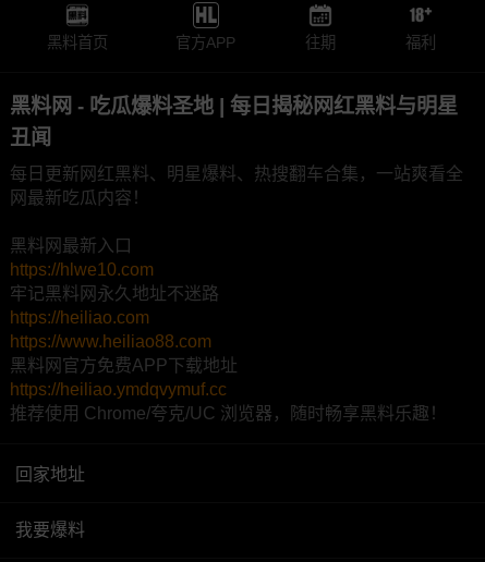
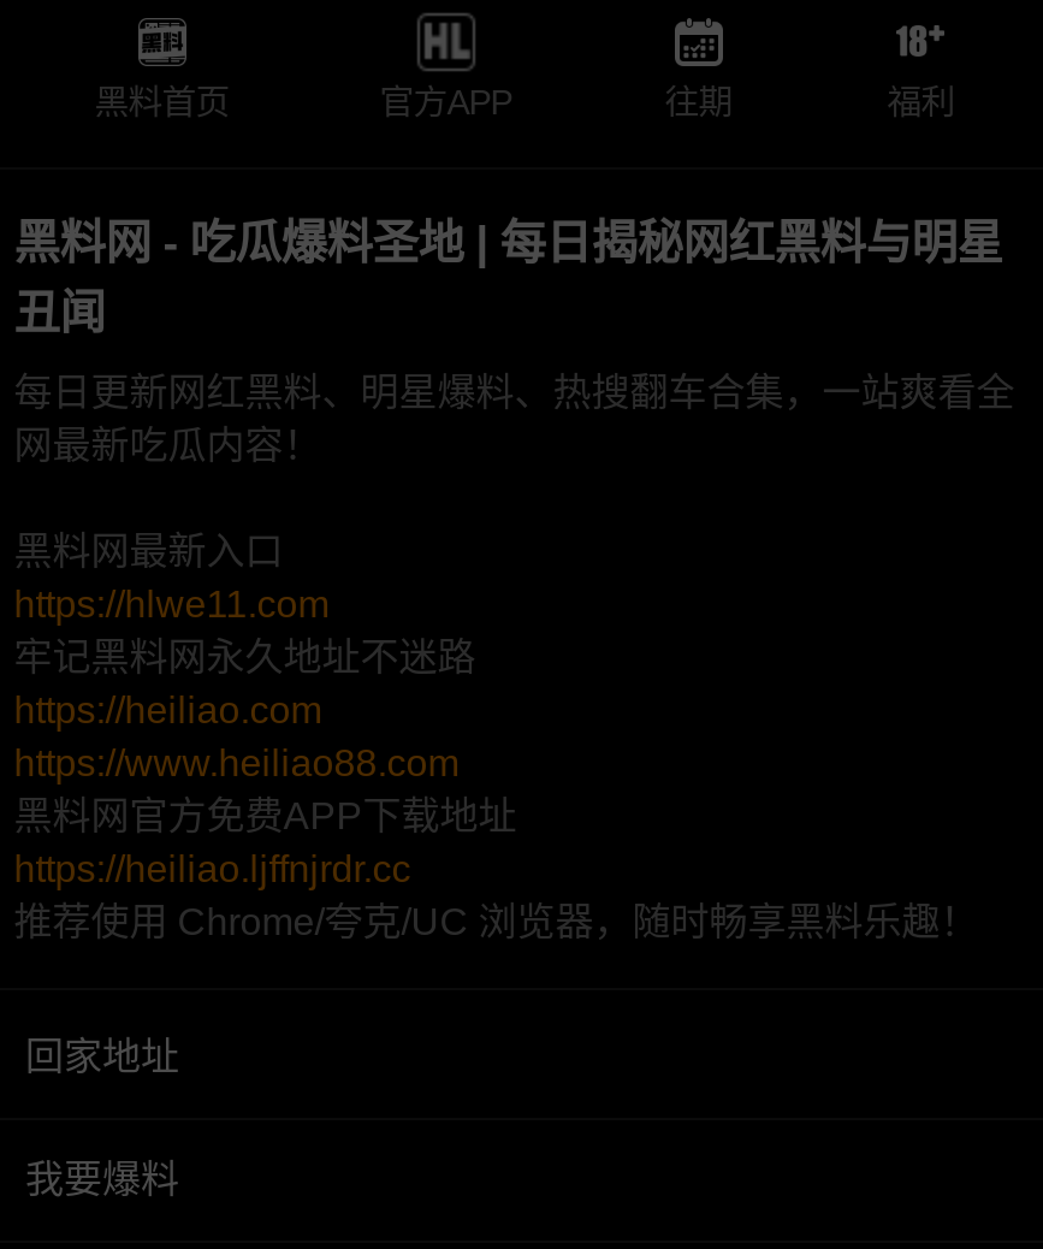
[10,261,154,279] https://hlwe10.com -> [14,584,329,625] https://hlwe11.com
[10,380,227,399] https://heiliao.ymdqvymuf.cc -> [14,849,411,890] https://heiliao.ljffnjrdr.cc

